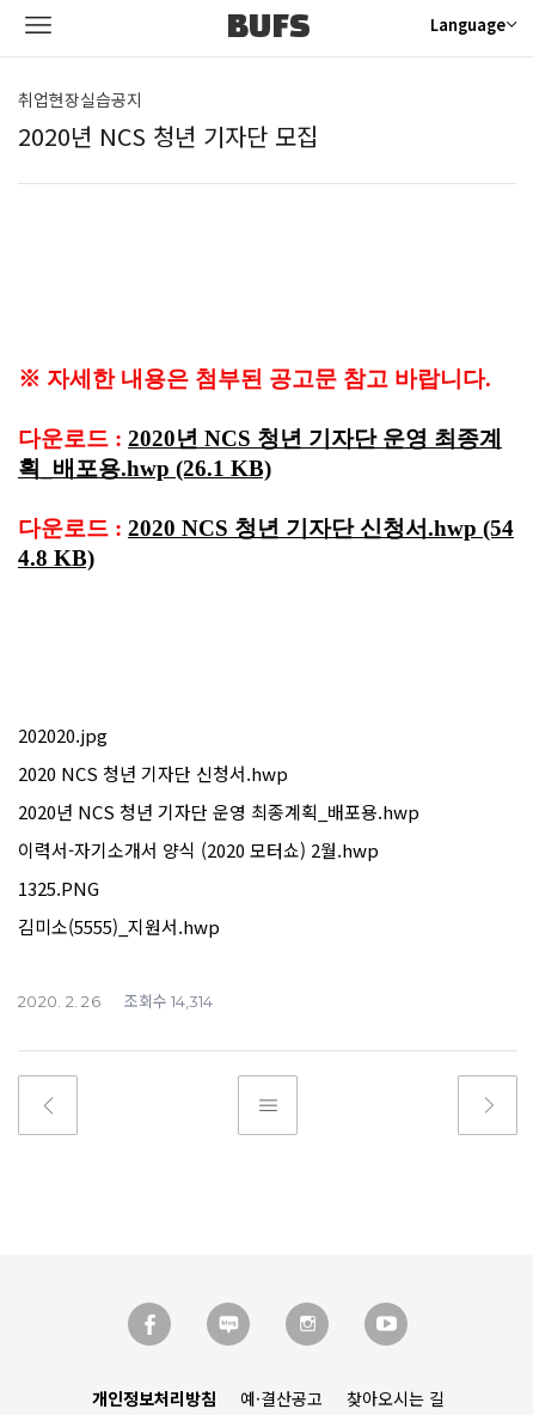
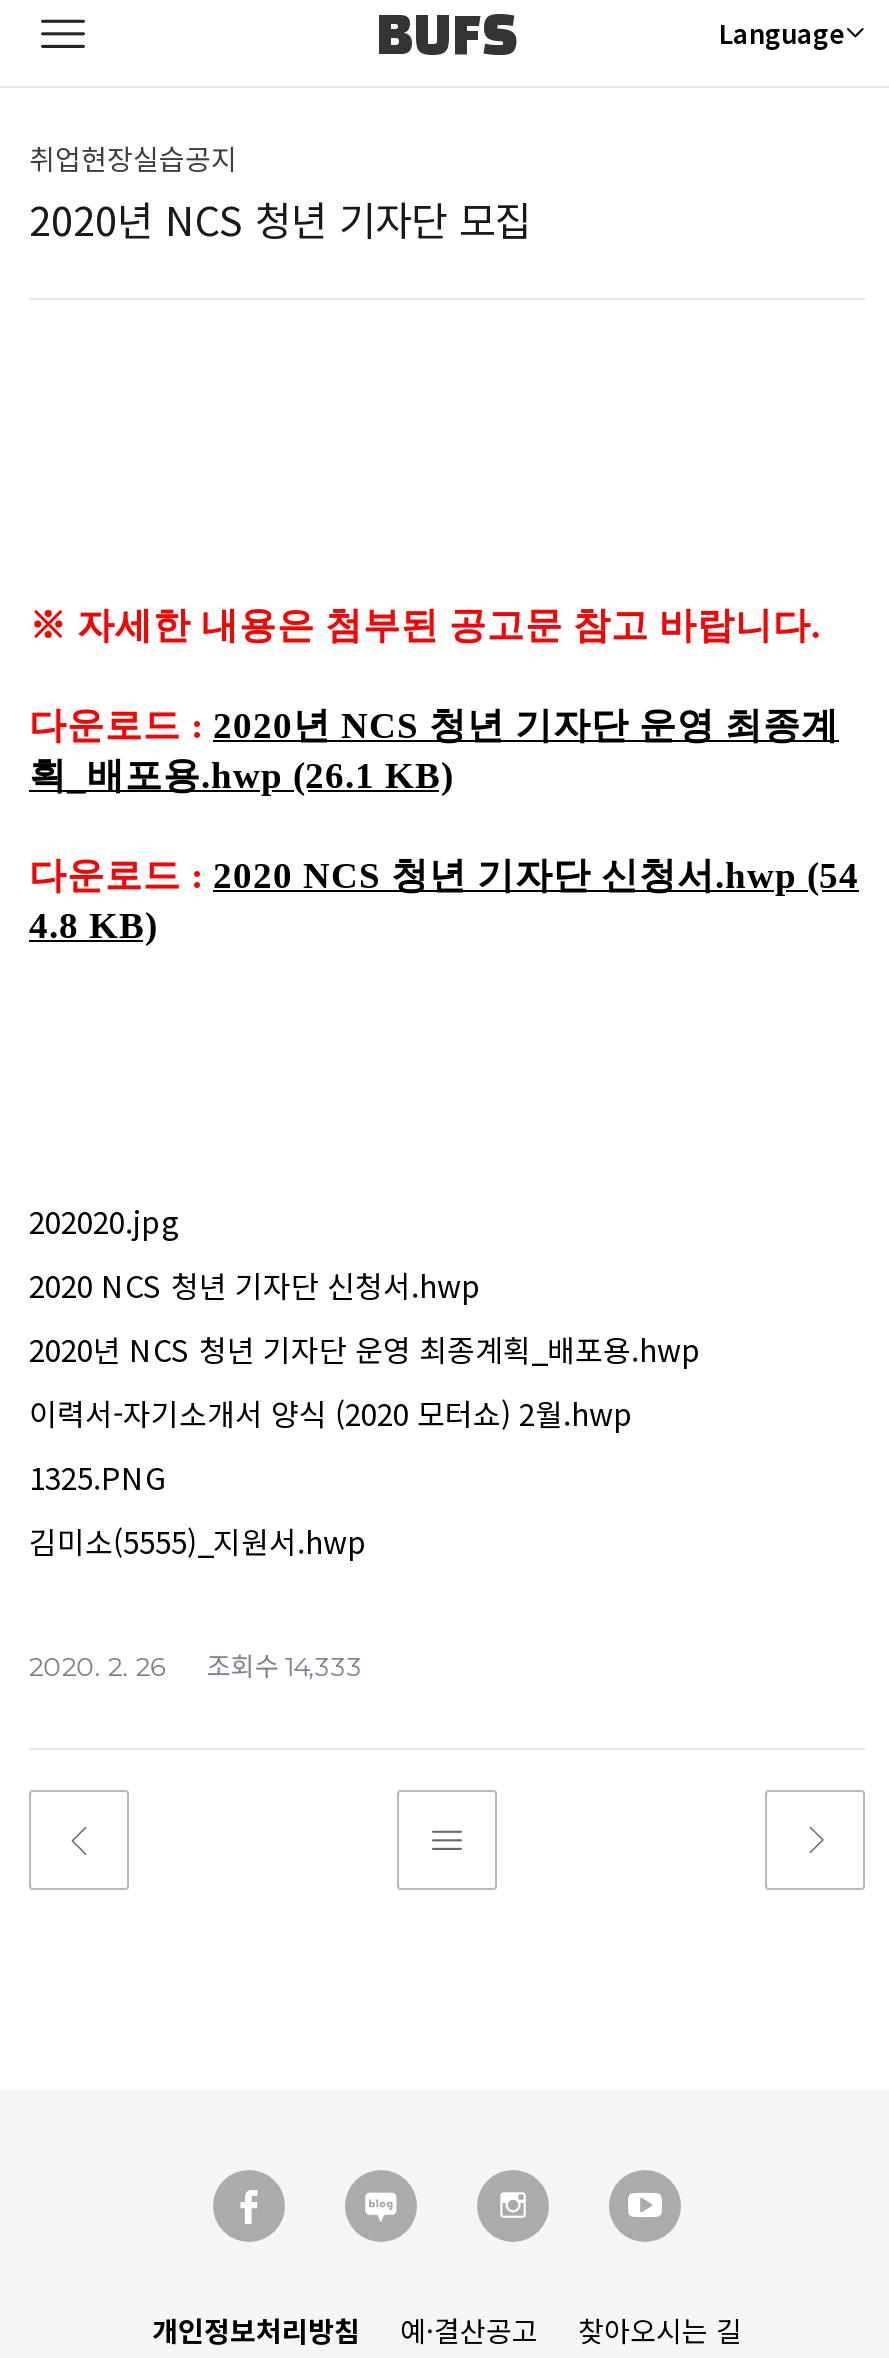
[18,989,213,1012] 2020. 2. 26 조회수 14,314 -> [29,1646,363,1684] 2020. 2. 26 조회수 14,333

